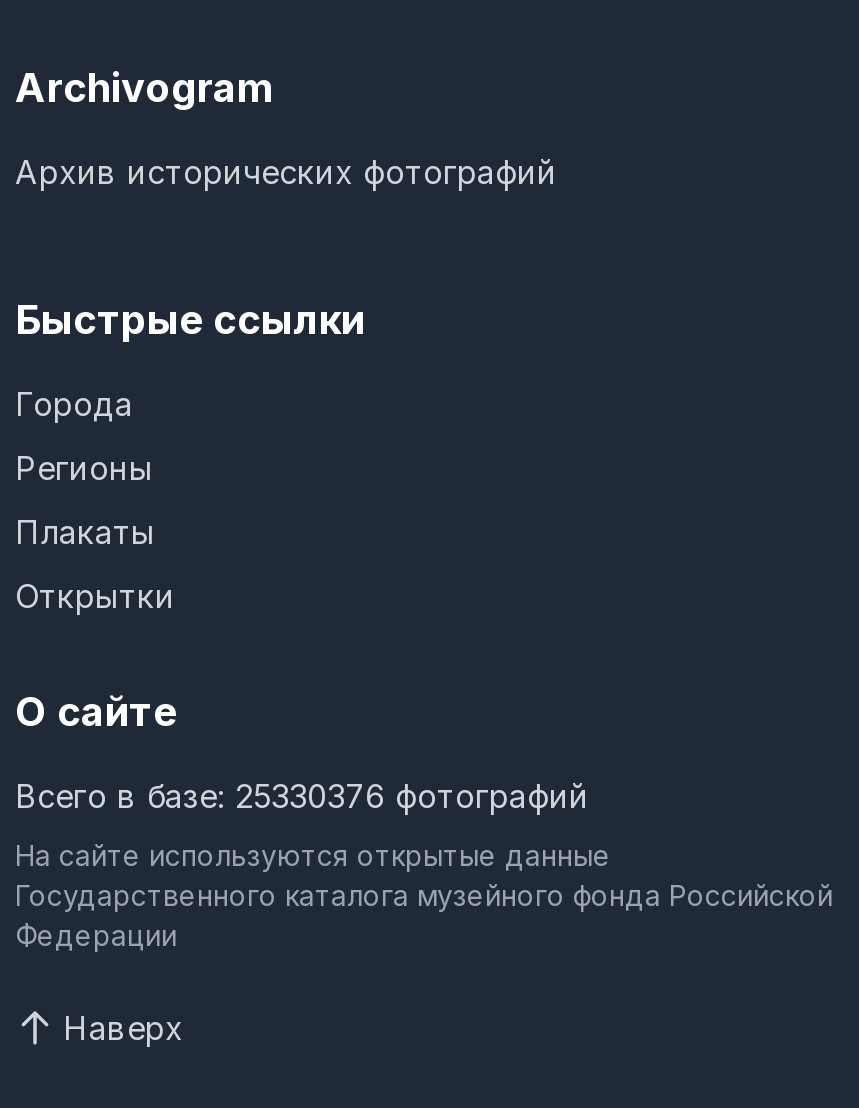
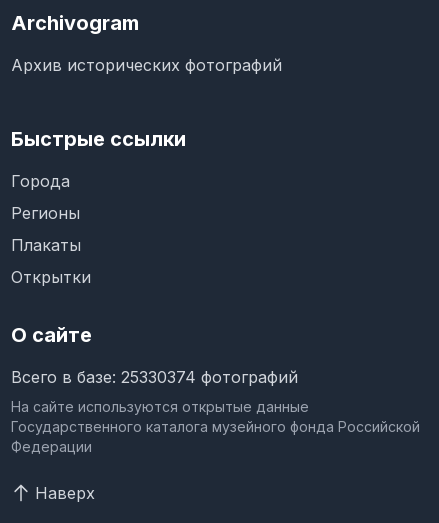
[15,776,589,816] Всего в базе: 25330376 фотографий -> [11,367,298,387] Всего в базе: 25330374 фотографий

